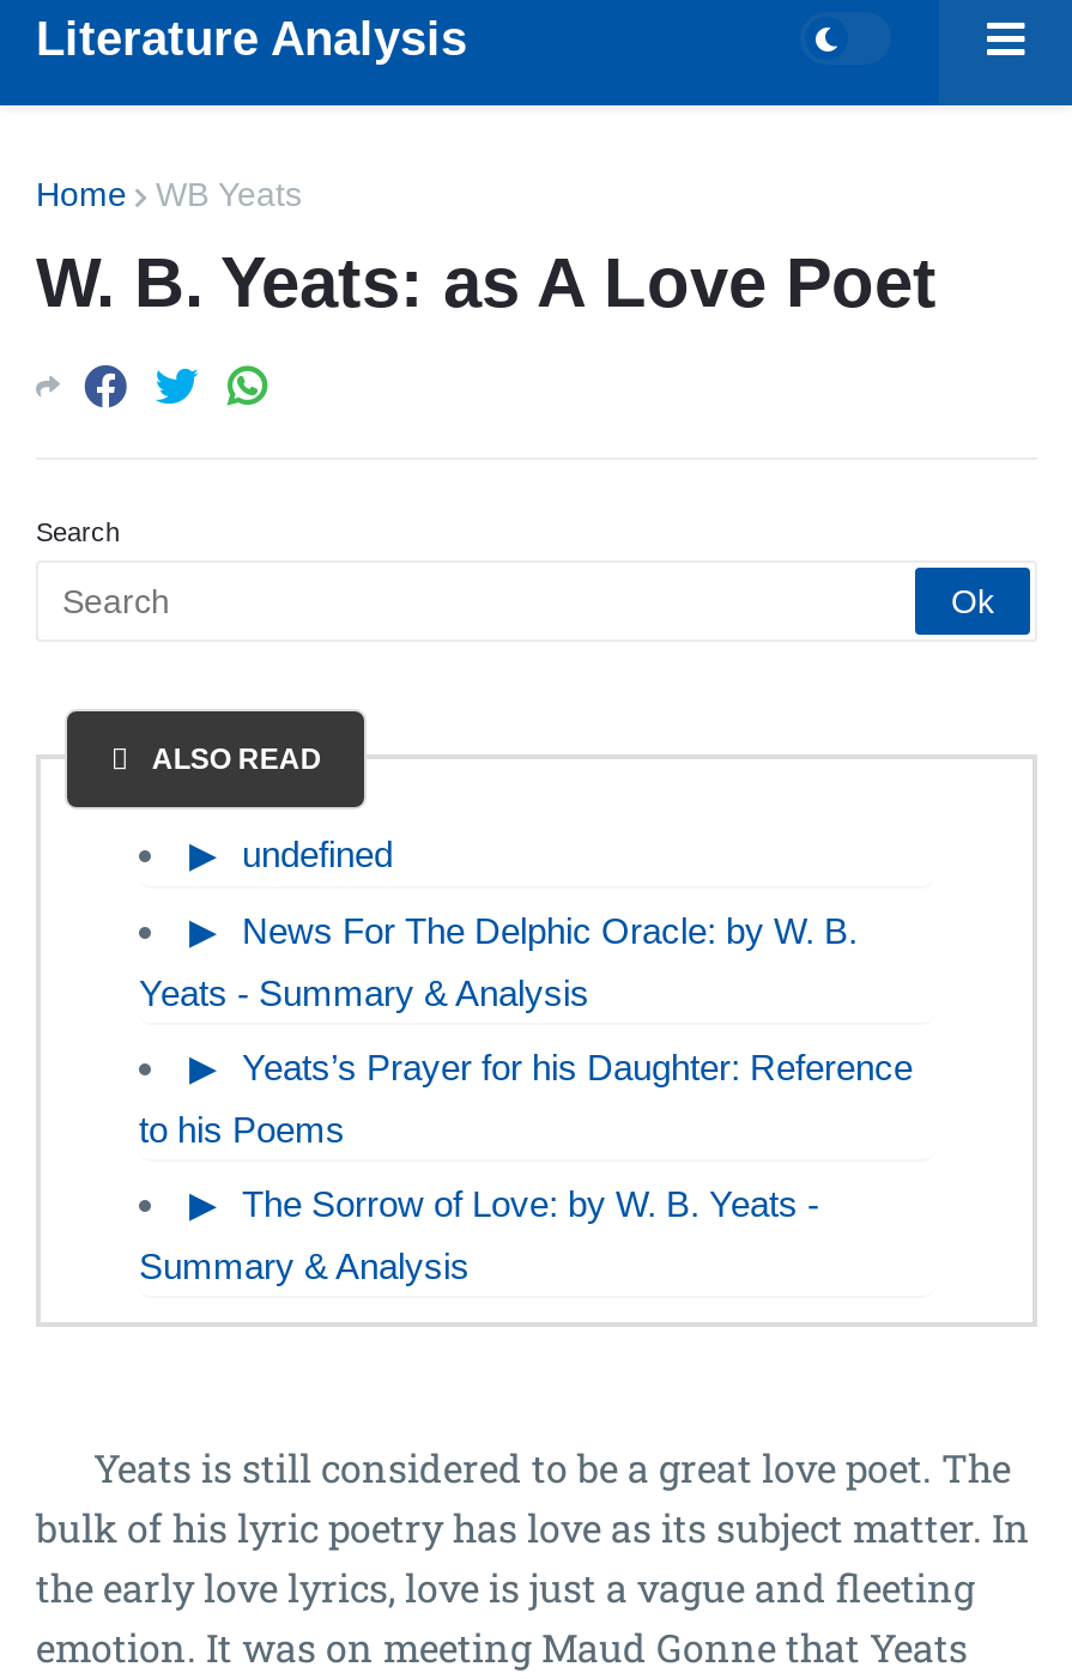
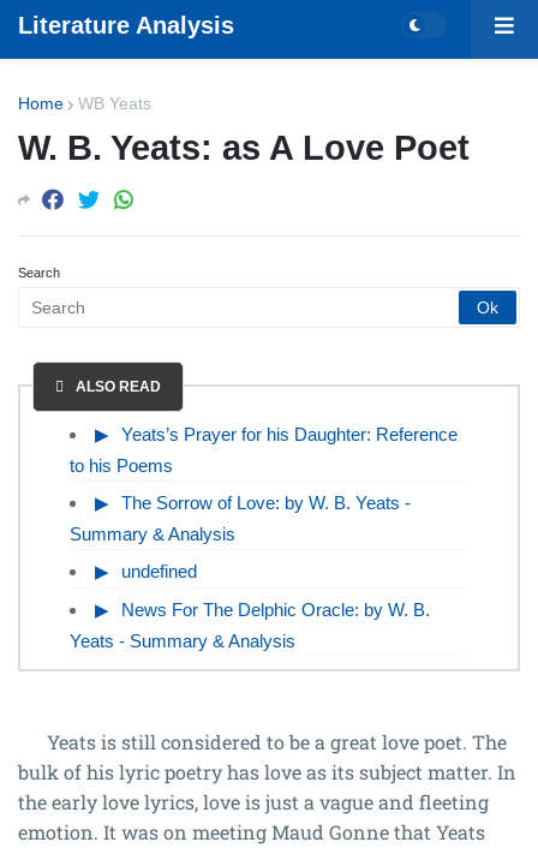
moved [139,834,858,1013] -> [70,561,430,651]: undefined | News For The Delphic Oracle: by W. B. | Yeats - Summary & Analysis
moved [139,1047,913,1286] -> [70,424,458,544]: Yeats’s Prayer for his Daughter: Reference | to his Poems | The Sorrow of Love: by W. B. Yeats - | Summary & Analysis

